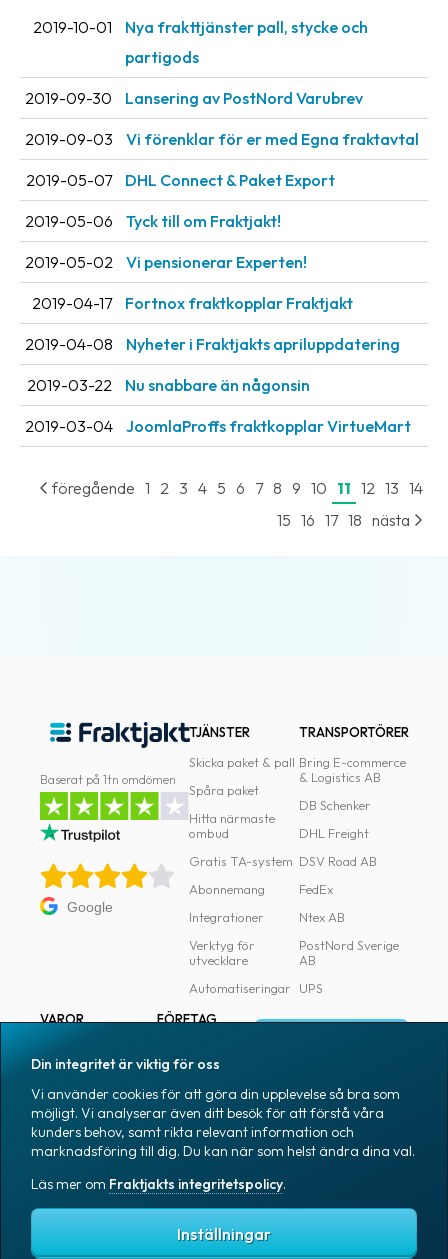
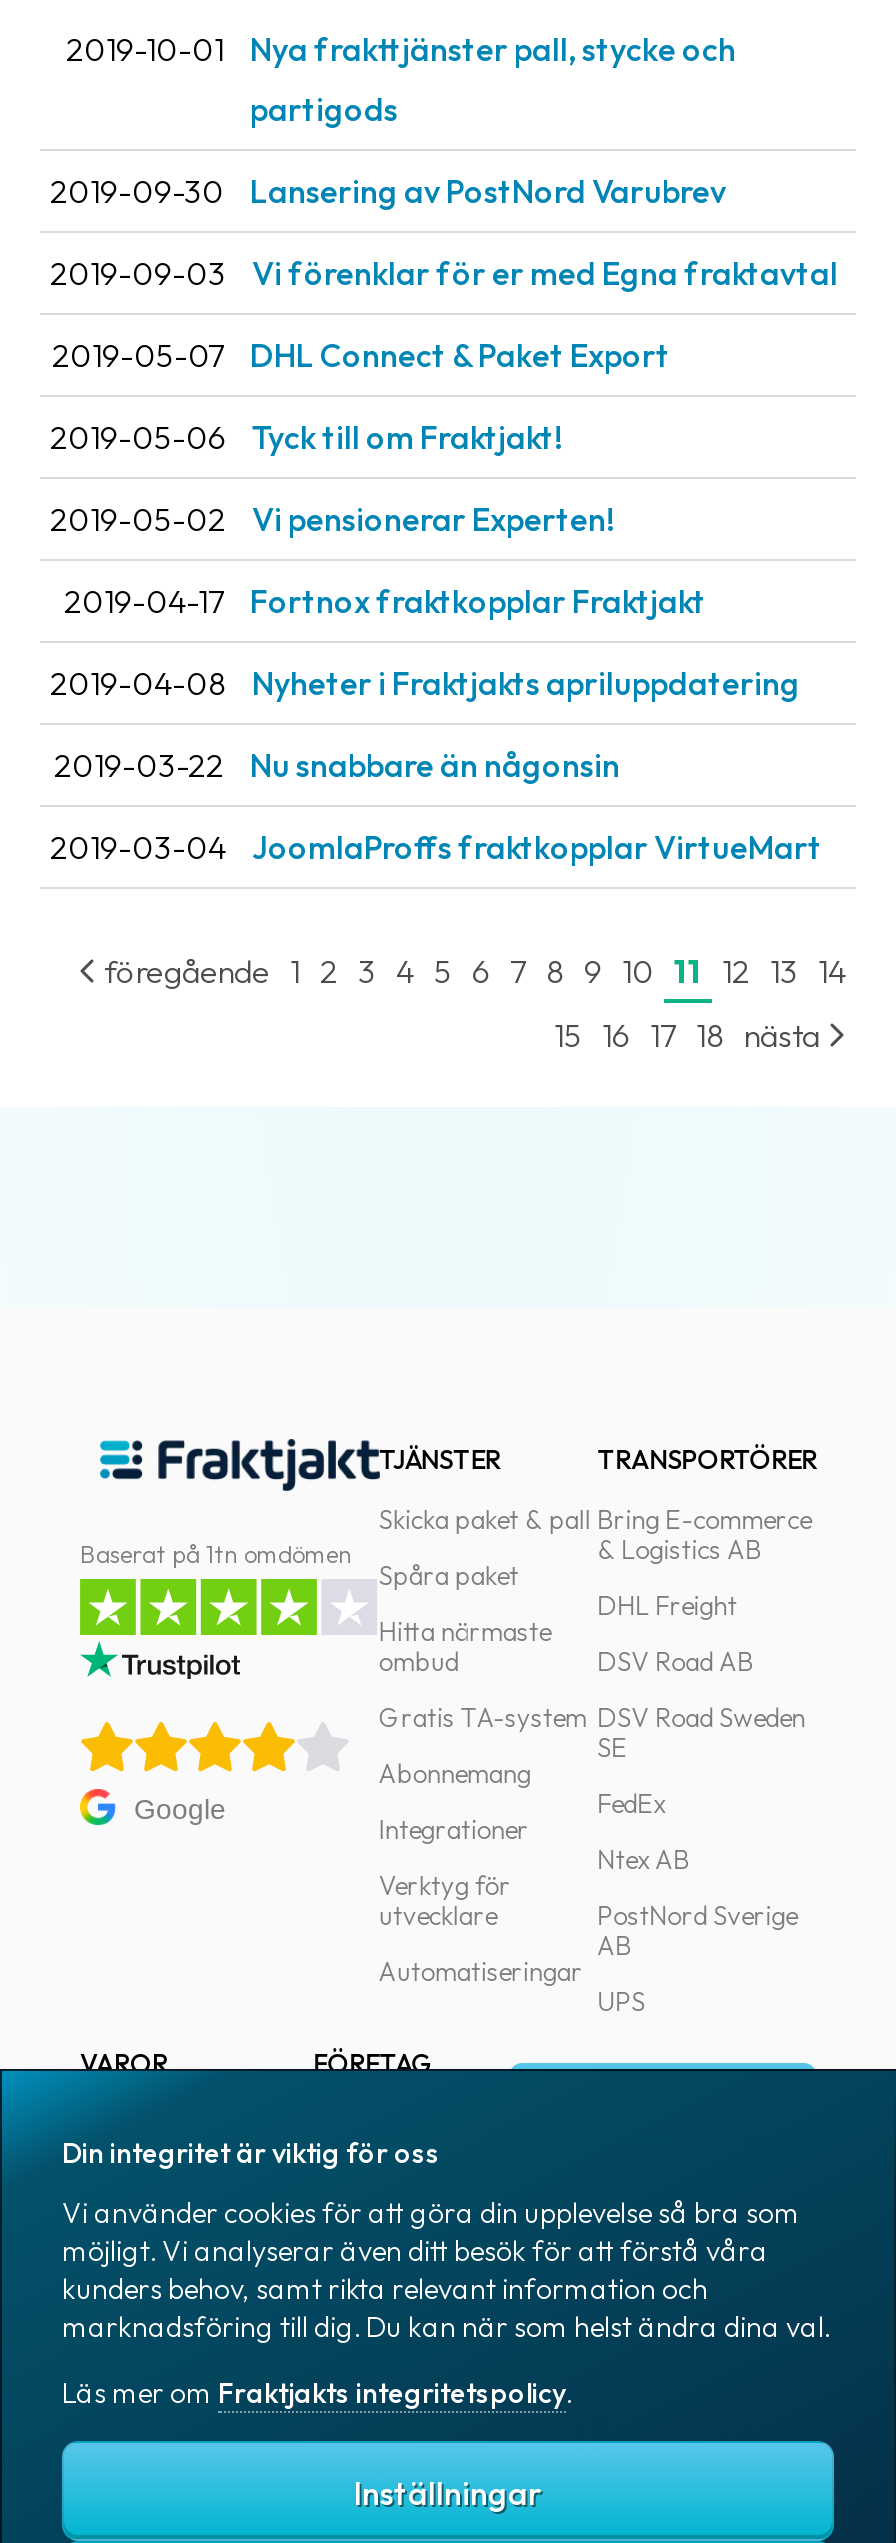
[299,797,371,813] DB Schenker -> none
moved [299,825,377,869] -> [597,1589,753,1677]: DHL Freight | DSV Road AB
none -> [597,1701,805,1763] DSV Road Sweden | SE

